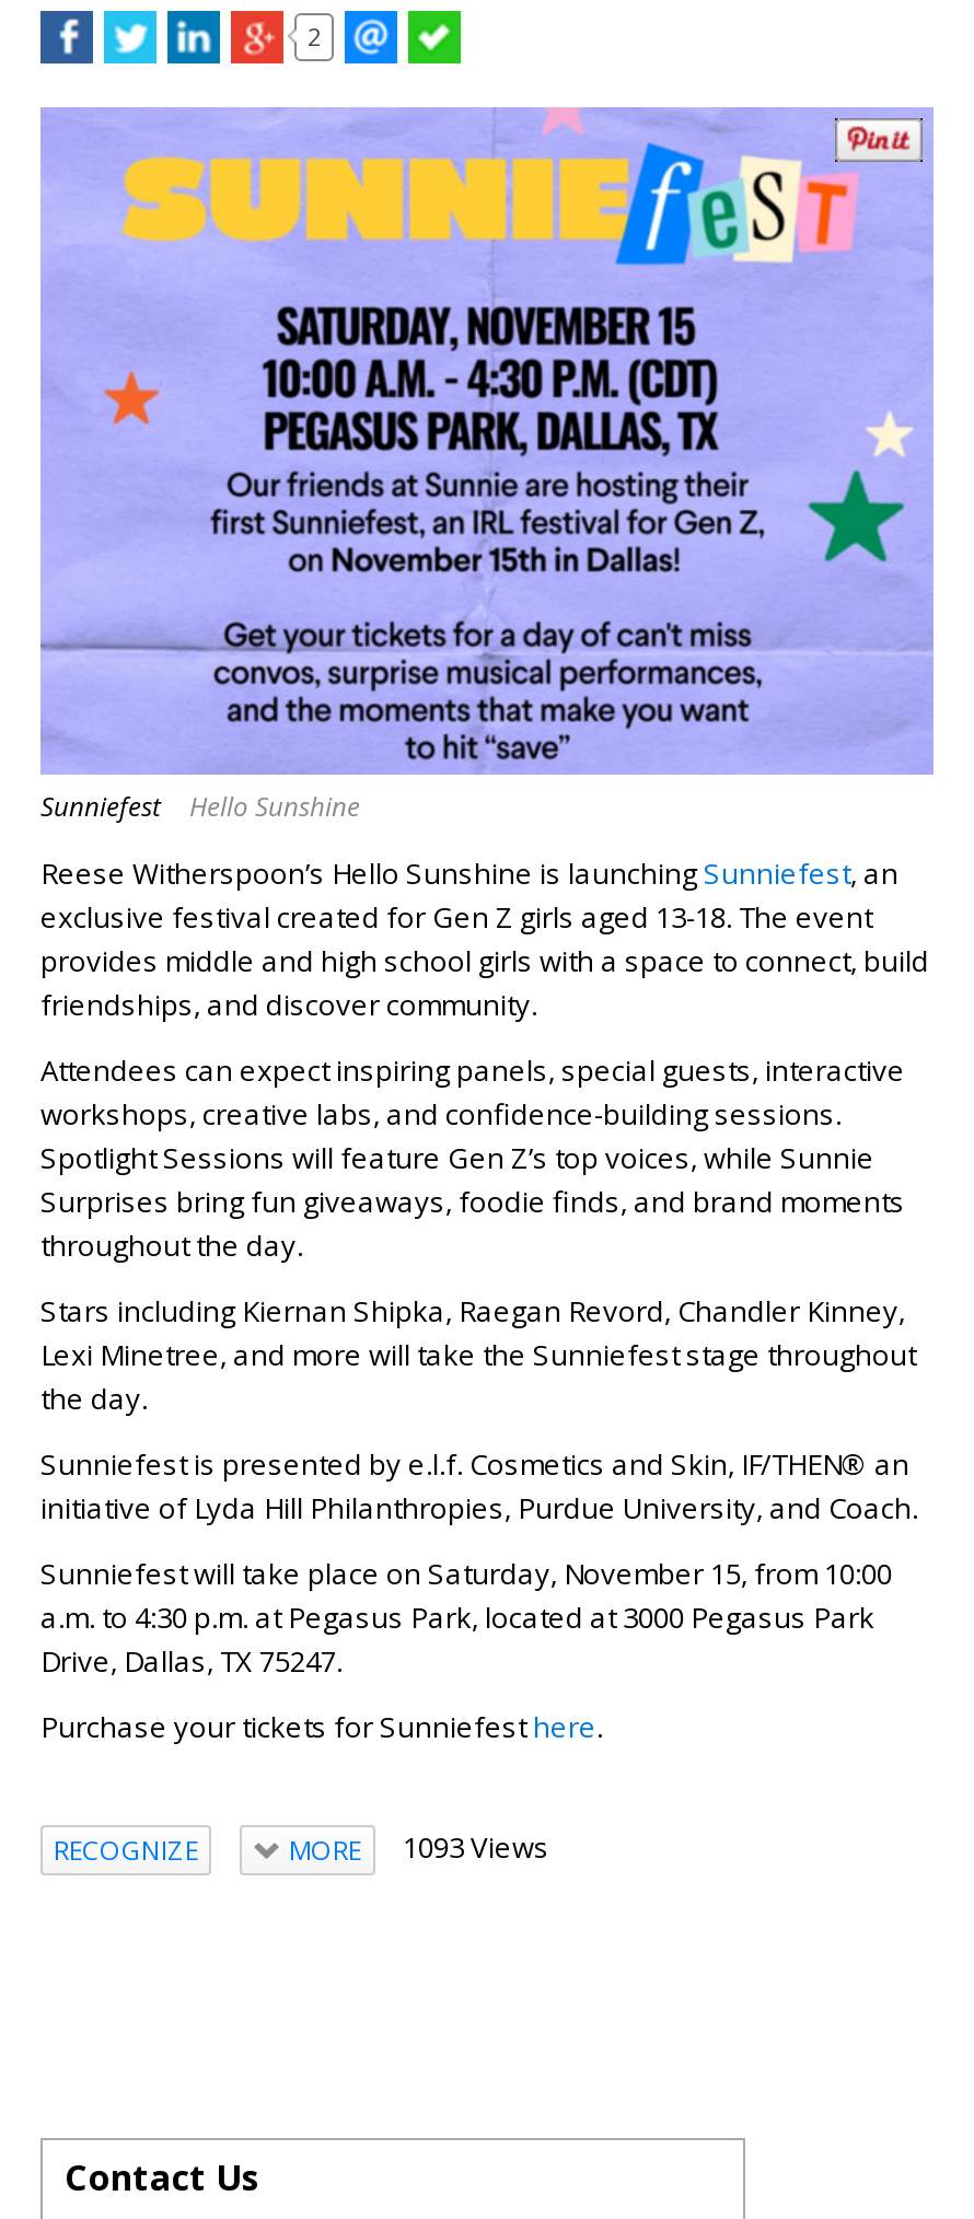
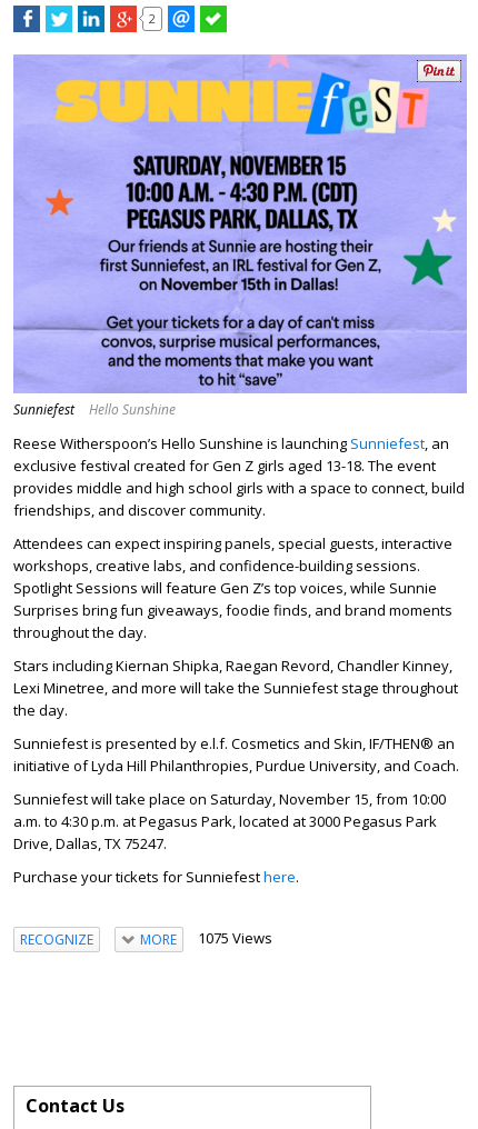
[289,1828,549,1870] MORE 1093 Views -> [140,928,272,949] MORE 1075 Views

